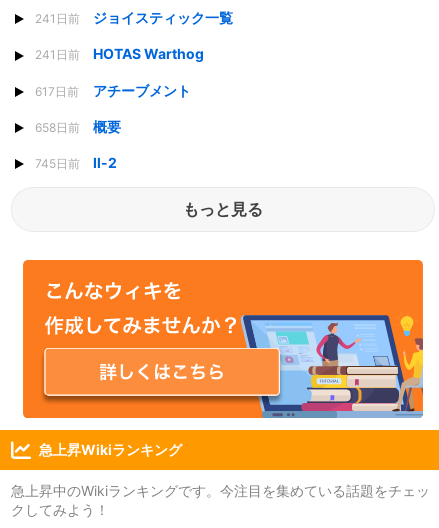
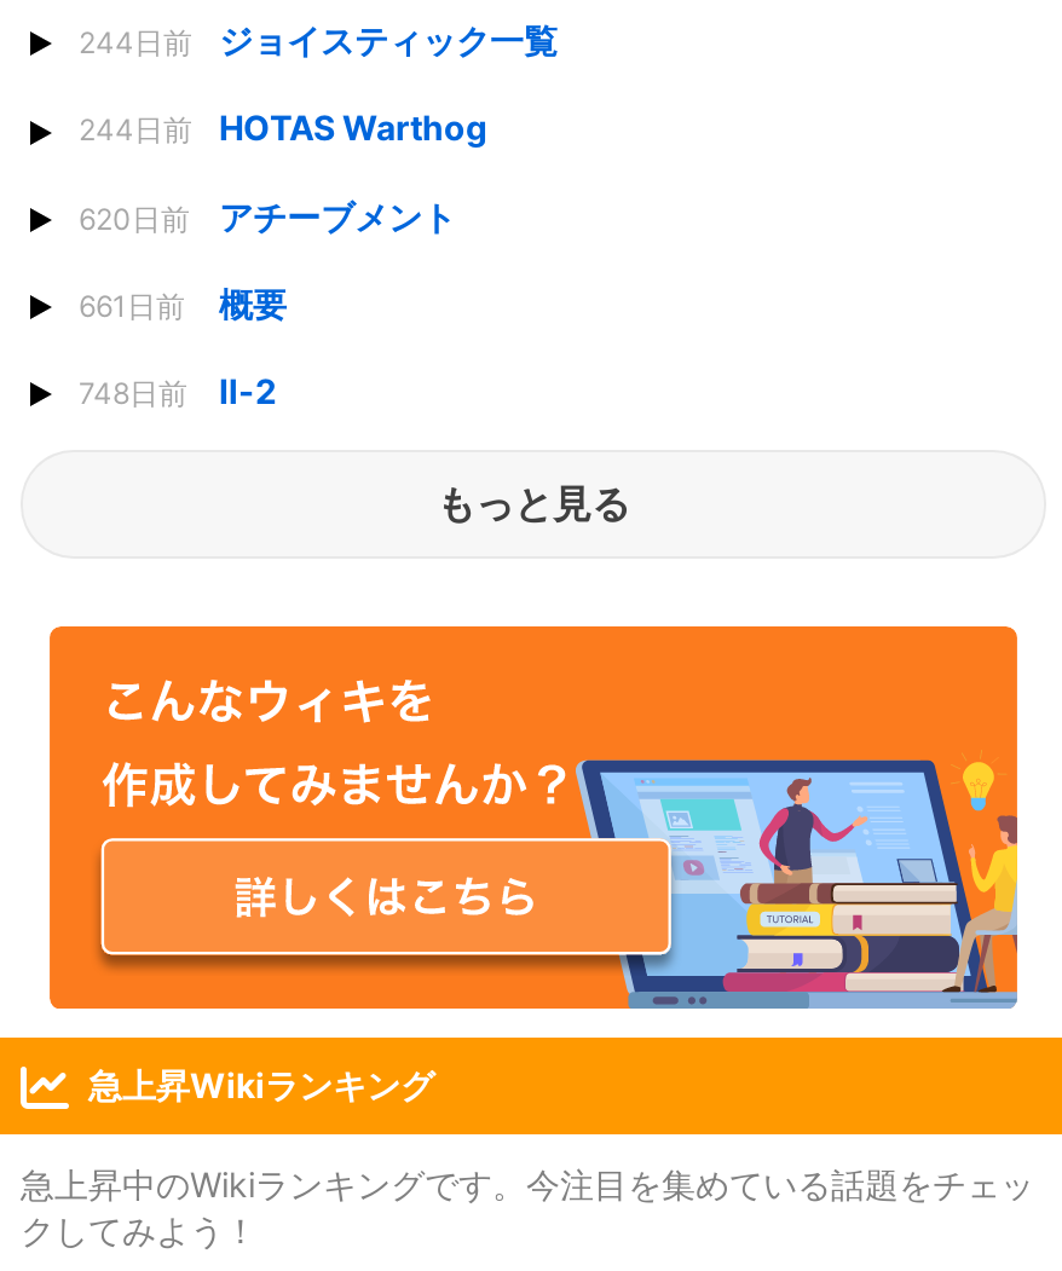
[35,9,233,26] 241日前 ジョイスティック一覧 -> [79,20,558,61] 244日前 ジョイスティック一覧
[35,45,204,62] 241日前 HOTAS Warthog -> [79,107,487,148] 244日前 HOTAS Warthog
[35,81,191,98] 617日前 アチーブメント -> [79,195,456,236] 620日前 アチーブメント
[35,118,121,135] 658日前 概要 -> [79,282,287,323] 661日前 概要
[35,154,117,171] 745日前 Il-2 -> [79,370,277,411] 748日前 Il-2

